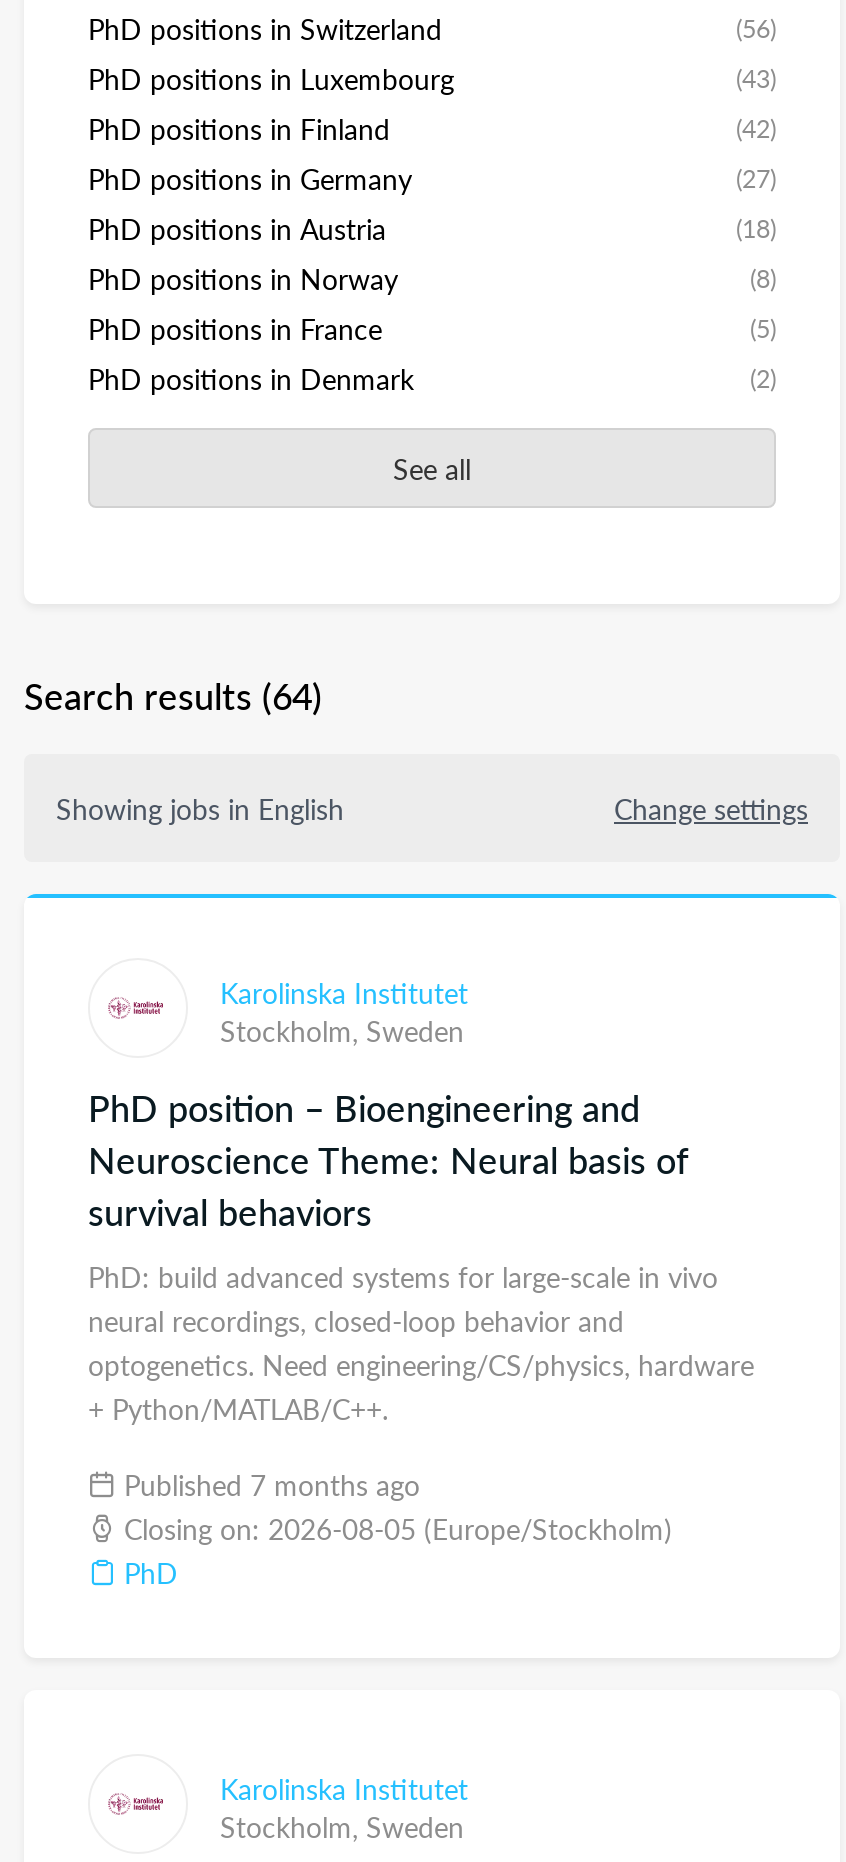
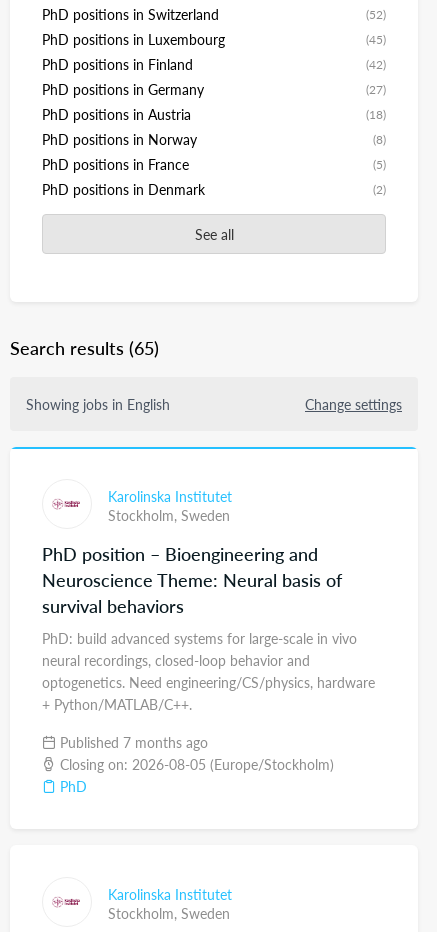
[736,10,776,46] (56) -> [366,5,386,23] (52)
[736,60,776,96] (43) -> [366,30,386,48] (45)
[24,670,322,720] Search results (64) -> [10,335,159,360] Search results (65)

